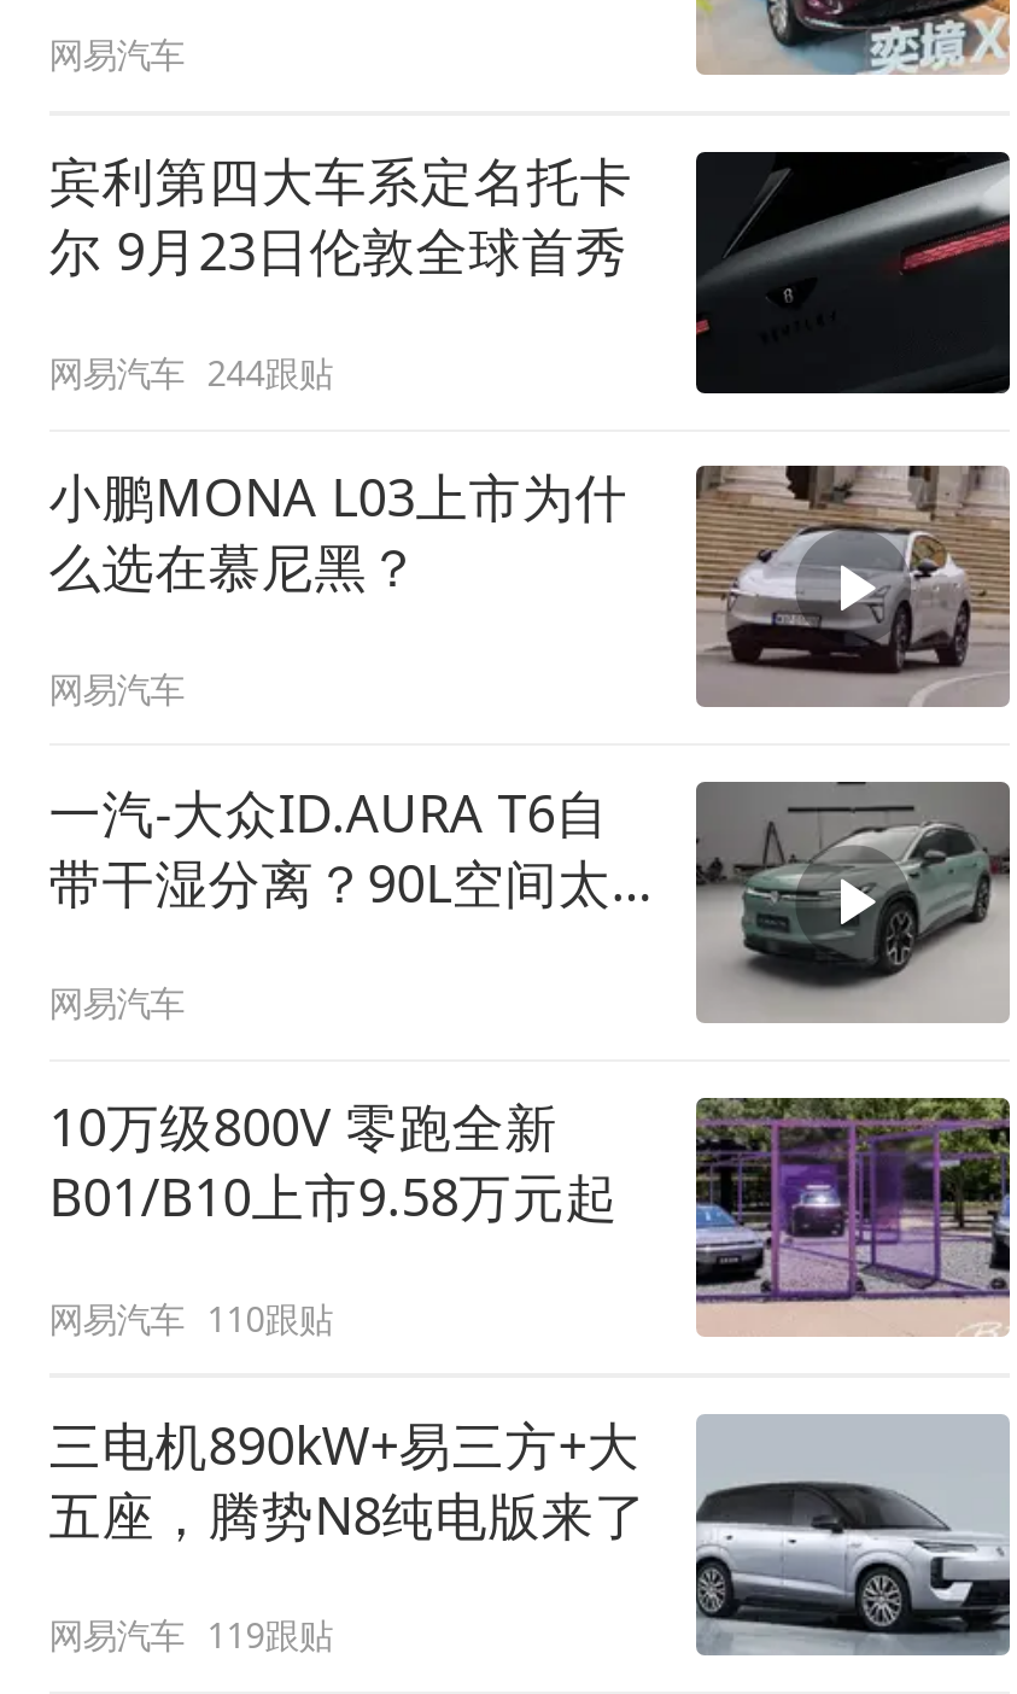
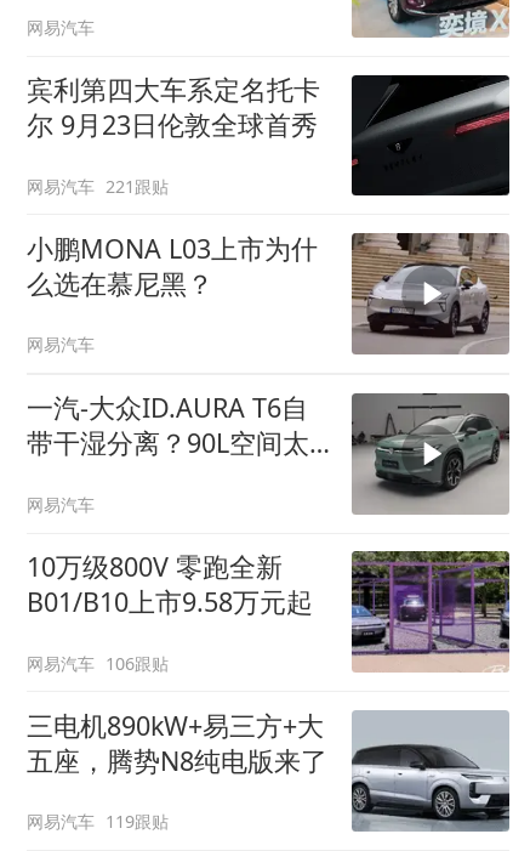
[49,349,332,395] 网易汽车 244跟贴 -> [26,174,169,198] 网易汽车 221跟贴
[49,1295,332,1341] 网易汽车 110跟贴 -> [26,651,169,674] 网易汽车 106跟贴

